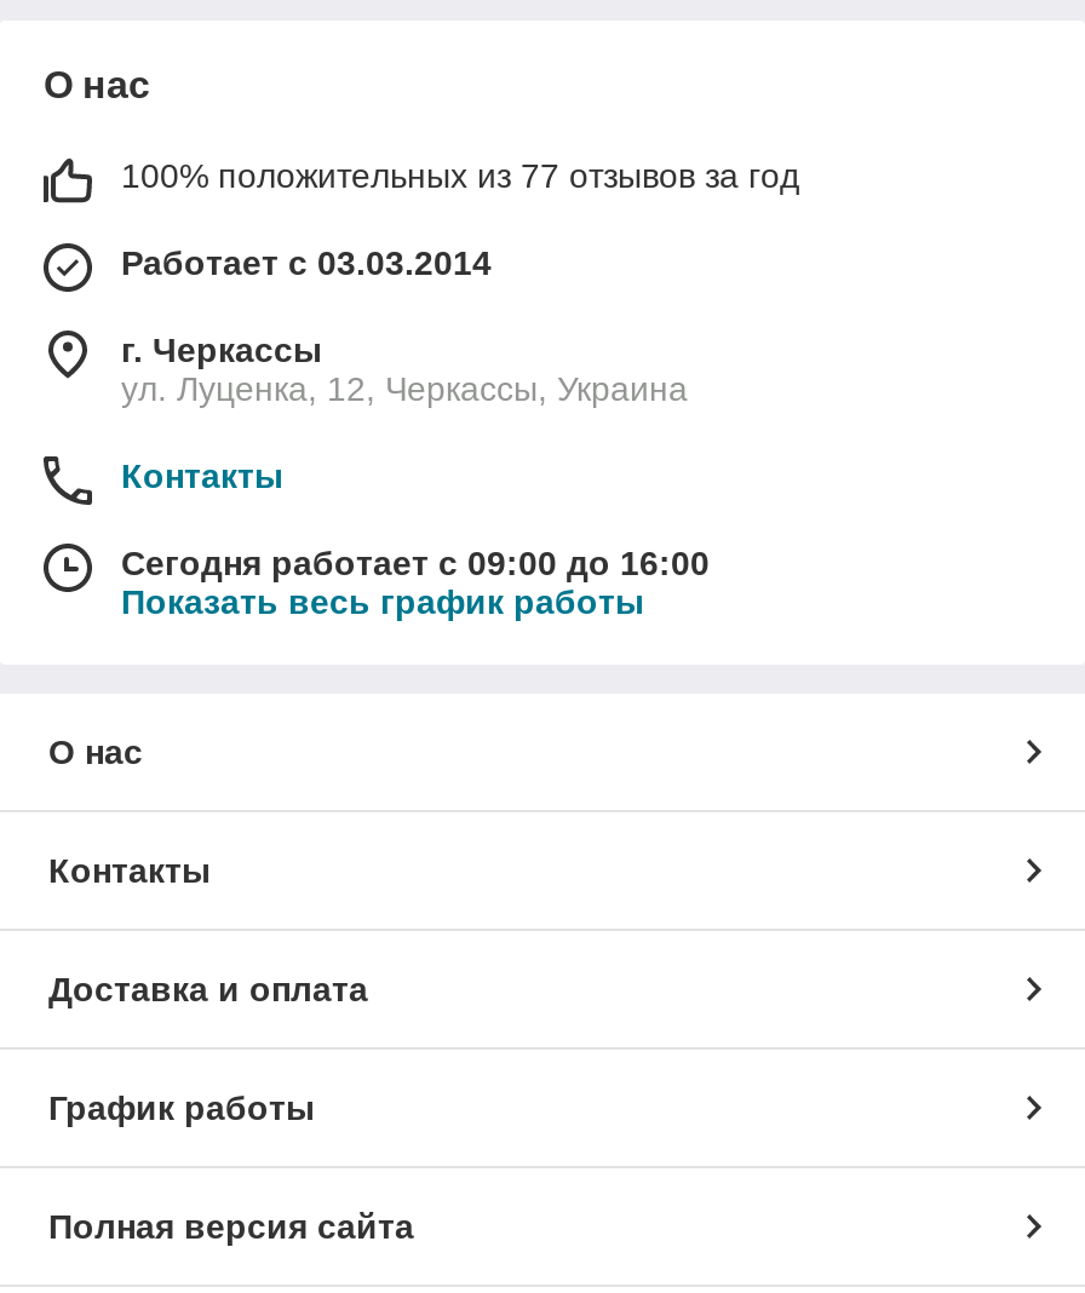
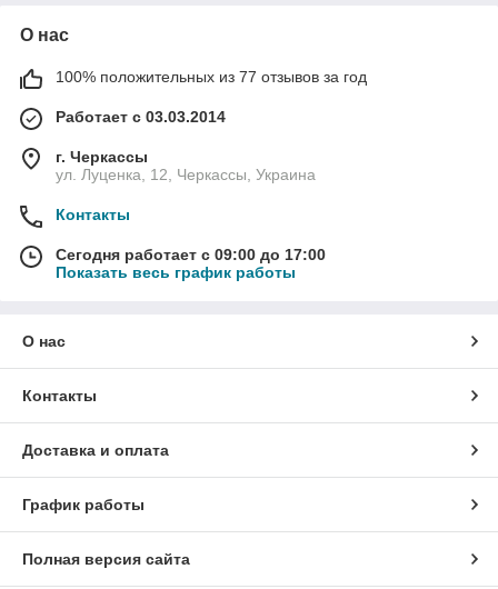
[121,545,710,583] Сегодня работает с 09:00 до 16:00 -> [56,246,326,264] Сегодня работает с 09:00 до 17:00

